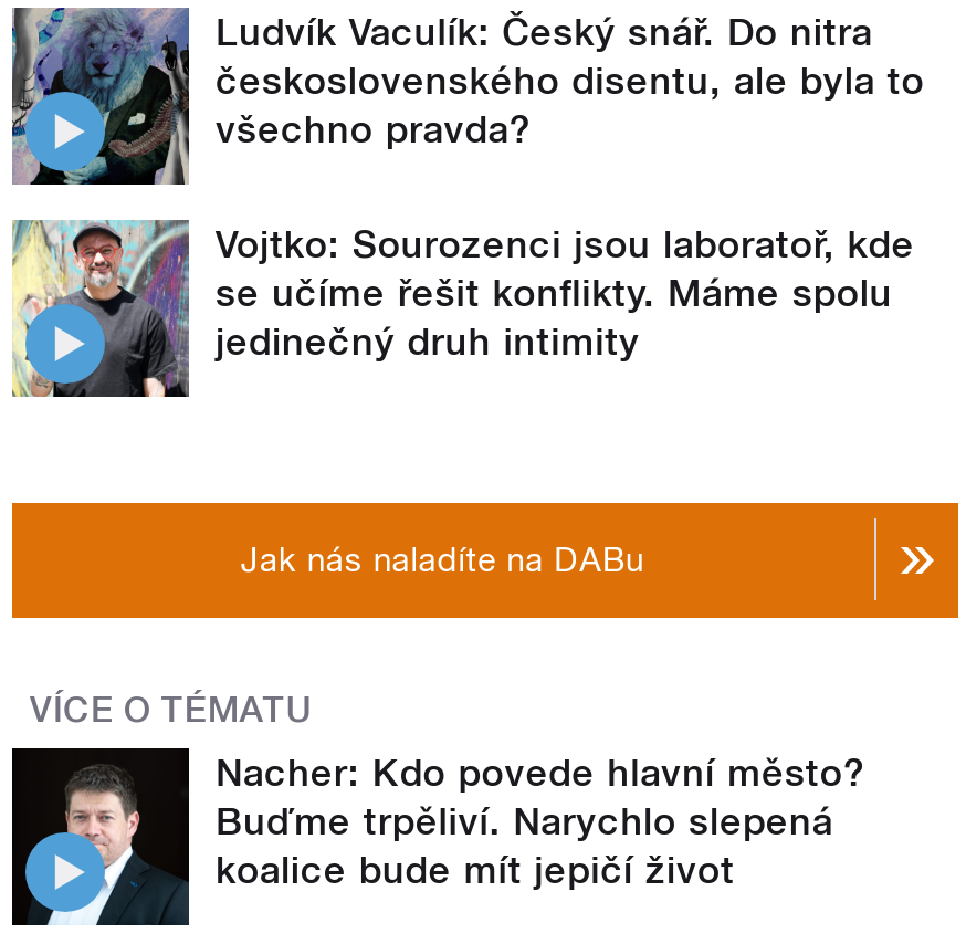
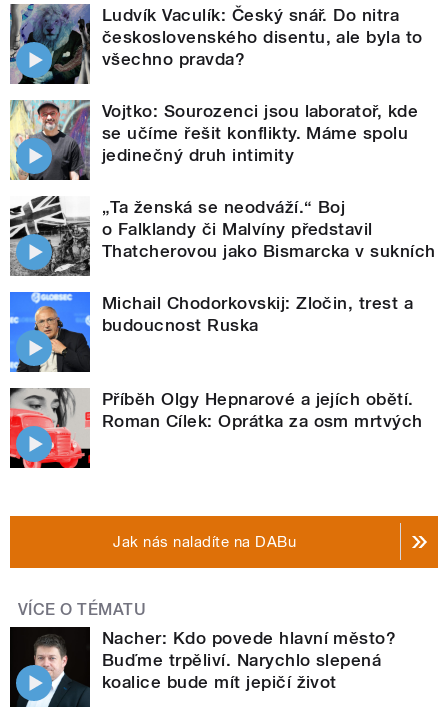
none -> [9,195,436,335] [image] | „Ta ženská se neodváží.“ Boj | o Falklandy či Malvíny představil | Thatcherovou jako Bismarcka v sukních | Michail Chodorkovskij: Zločin, trest a | budoucnost Ruska
none -> [9,291,423,431] [image] | Příběh Olgy Hepnarové a jejích obětí. | Roman Cílek: Oprátka za osm mrtvých
none -> [9,387,91,469] [image]

